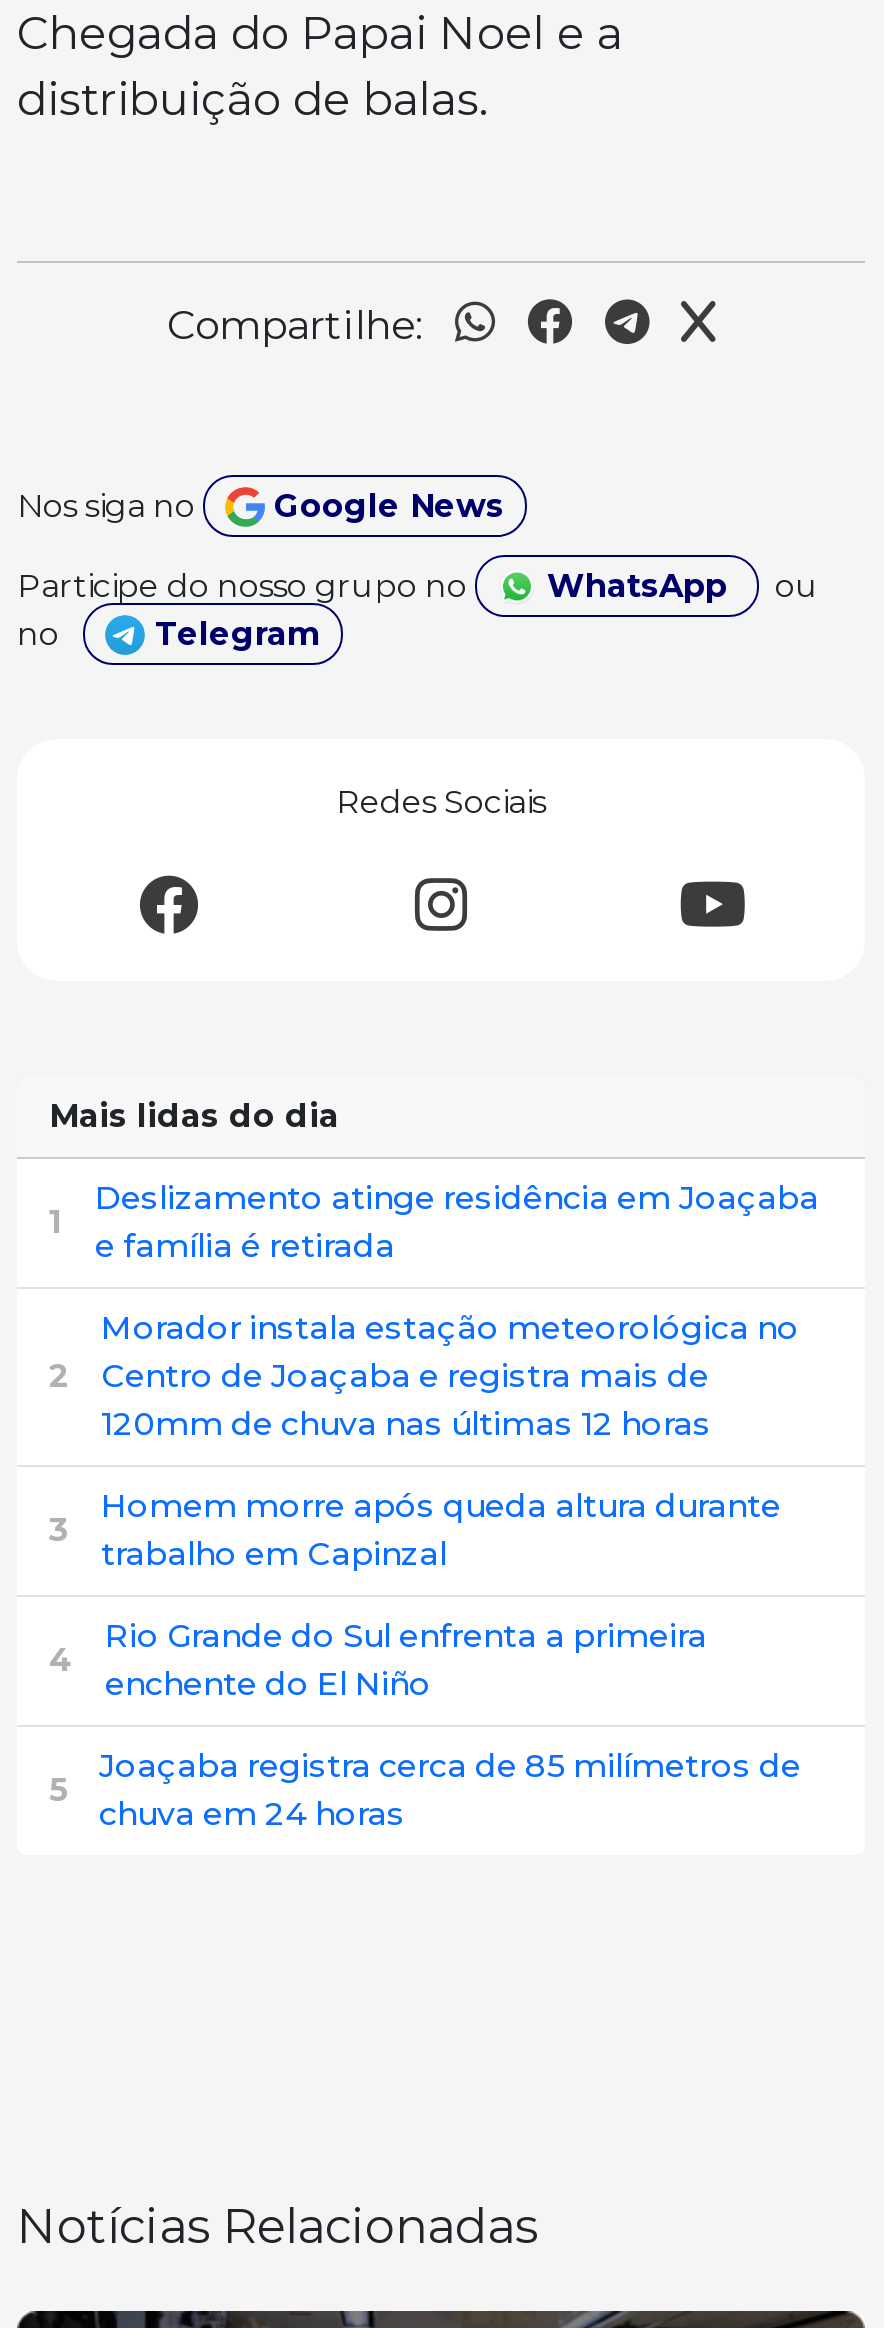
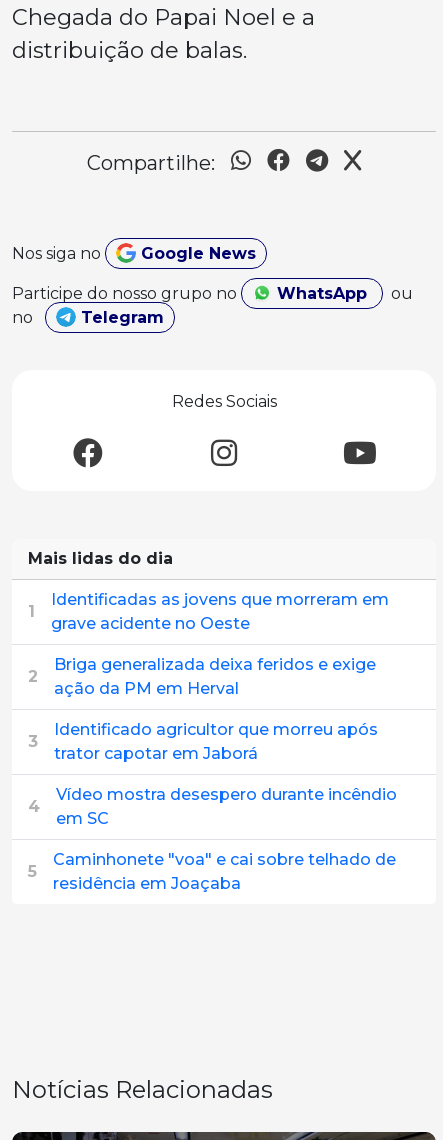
[95,1179,819,1265] Deslizamento atinge residência em Joaçaba | e família é retirada -> [51,590,389,633] Identificadas as jovens que morreram em | grave acidente no Oeste
[101,1309,799,1443] Morador instala estação meteorológica no | Centro de Joaçaba e registra mais de | 120mm de chuva nas últimas 12 horas -> [54,655,376,698] Briga generalizada deixa feridos e exige | ação da PM em Herval
[101,1487,781,1573] Homem morre após queda altura durante | trabalho em Capinzal -> [54,720,378,763] Identificado agricultor que morreu após | trator capotar em Jaborá
[105,1617,707,1703] Rio Grande do Sul enfrenta a primeira | enchente do El Niño -> [56,785,397,828] Vídeo mostra desespero durante incêndio | em SC
[99,1747,801,1833] Joaçaba registra cerca de 85 milímetros de | chuva em 24 horas -> [53,850,396,893] Caminhonete "voa" e cai sobre telhado de | residência em Joaçaba

